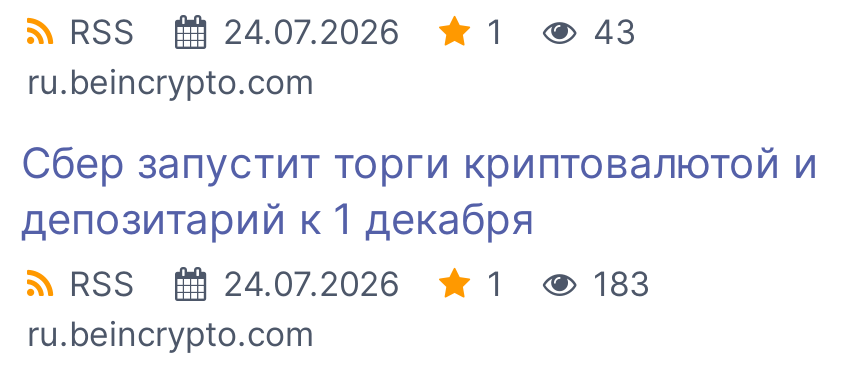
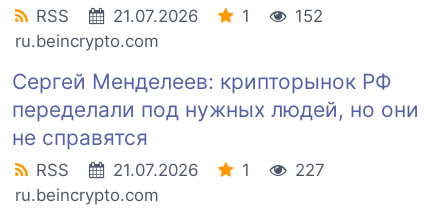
[213,13,399,53] 24.07.2026 -> [108,6,198,26] 21.07.2026
[583,13,637,53] 43 -> [290,6,323,26] 152
[21,139,819,245] Сбер запустит торги криптовалютой и | депозитарий к 1 декабря -> [12,69,419,150] Сергей Менделеев: крипторынок РФ | переделали под нужных людей, но они | не справятся
[213,265,399,305] 24.07.2026 -> [108,160,198,180] 21.07.2026
[583,265,651,305] 183 -> [290,160,325,180] 227

